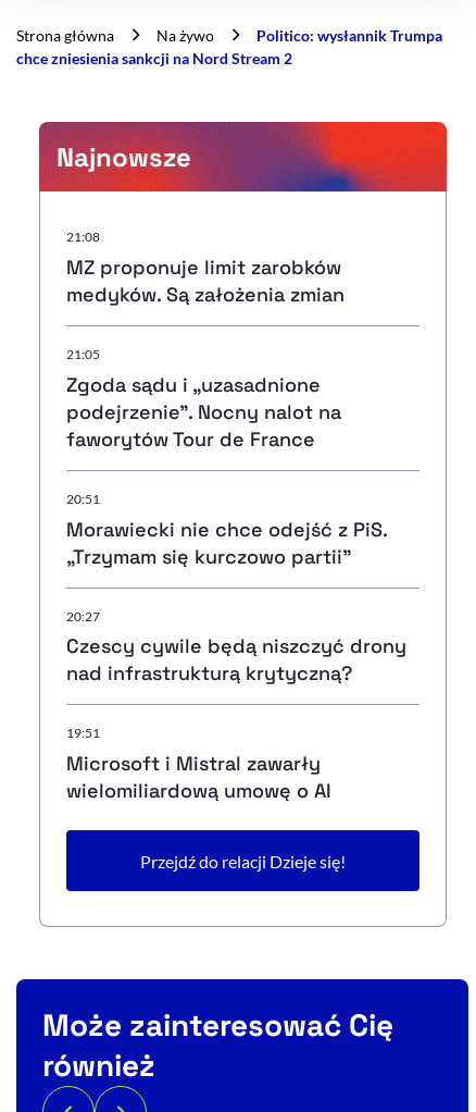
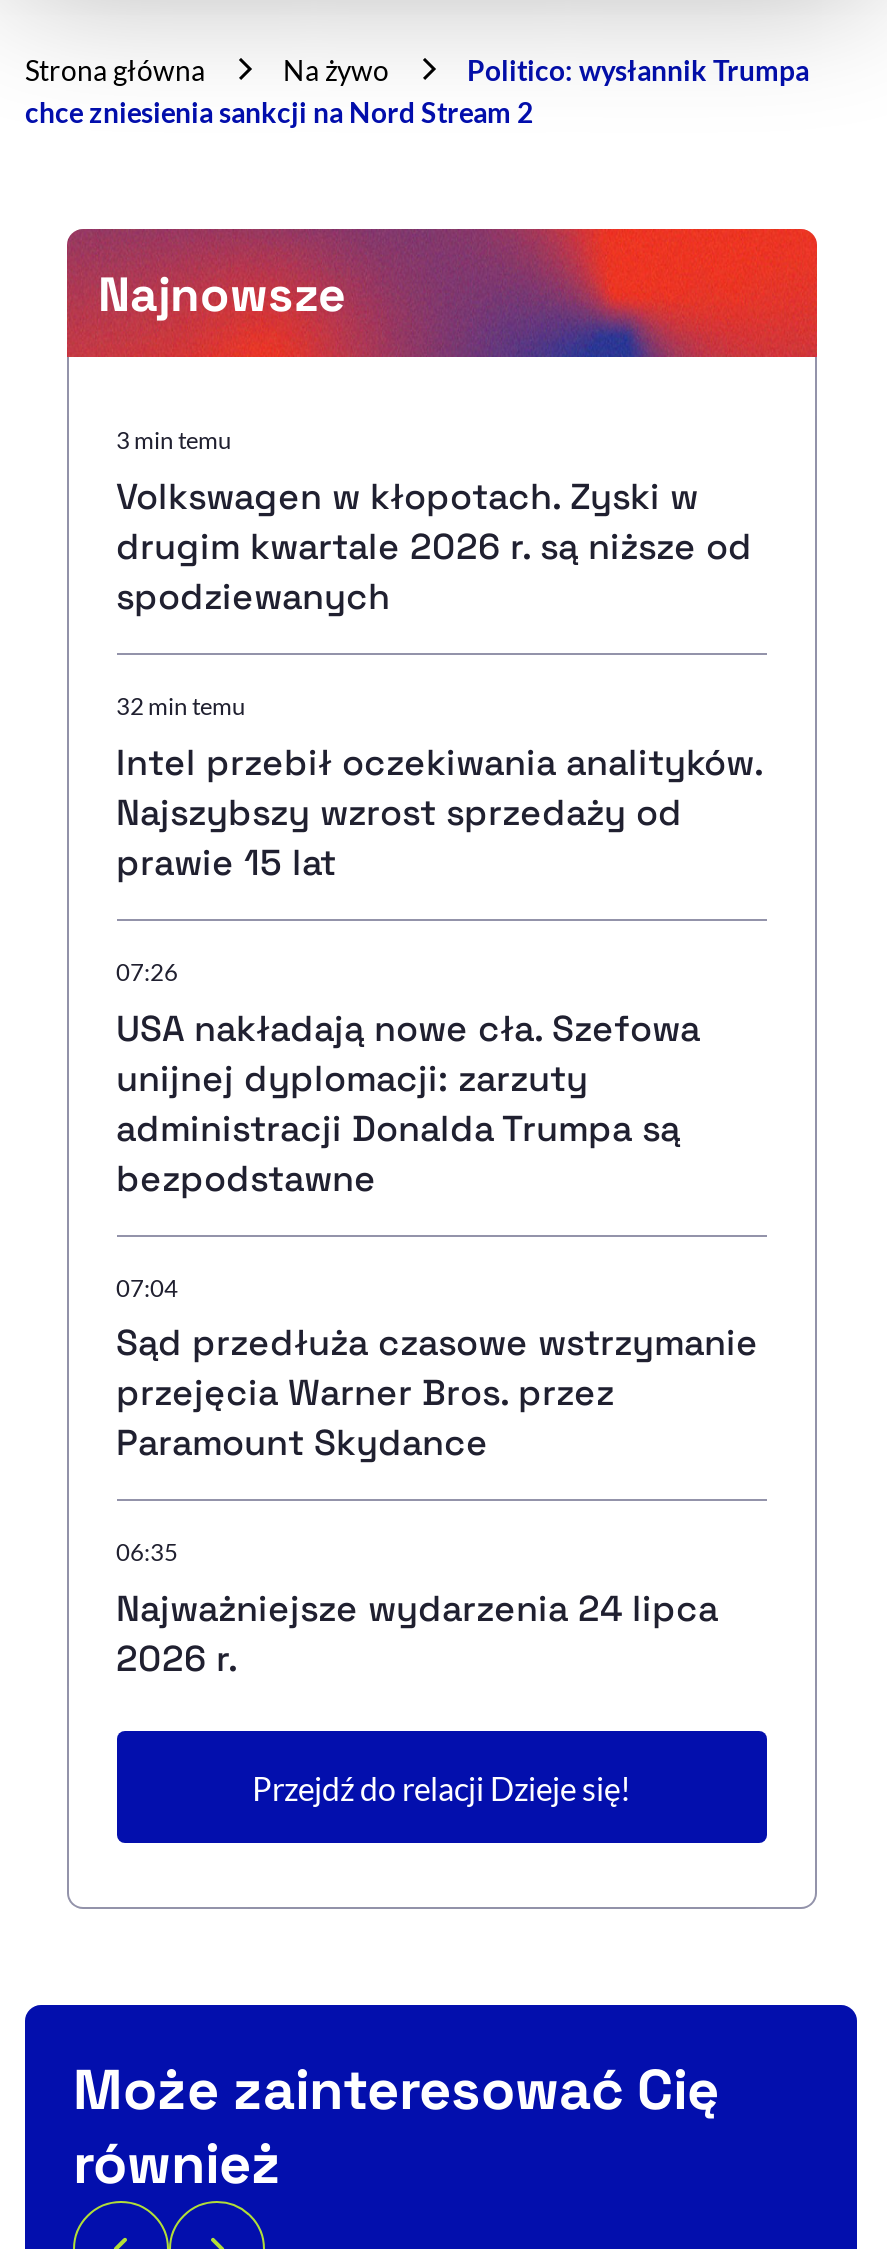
[66,229,344,307] 21:08 | MZ proponuje limit zarobków | medyków. Są założenia zmian -> [116,425,752,619] 3 min temu | Volkswagen w kłopotach. Zyski w | drugim kwartale 2026 r. są niższe od | spodziewanych
[66,346,341,451] 21:05 | Zgoda sądu i „uzasadnione | podejrzenie”. Nocny nalot na | faworytów Tour de France -> [116,691,762,884] 32 min temu | Intel przebił oczekiwania analityków. | Najszybszy wzrost sprzedaży od | prawie 15 lat
[66,490,386,569] 20:51 | Morawiecki nie chce odejść z PiS. | „Trzymam się kurczowo partii” -> [116,956,700,1200] 07:26 | USA nakładają nowe cła. Szefowa | unijnej dyplomacji: zarzuty | administracji Donalda Trumpa są | bezpodstawne
[66,608,406,686] 20:27 | Czescy cywile będą niszczyć drony | nad infrastrukturą krytyczną? -> [116,1272,758,1466] 07:04 | Sąd przedłuża czasowe wstrzymanie | przejęcia Warner Bros. przez | Paramount Skydance
[66,725,331,803] 19:51 | Microsoft i Mistral zawarły | wielomiliardową umowę o AI -> [116,1538,718,1681] 06:35 | Najważniejsze wydarzenia 24 lipca | 2026 r.

